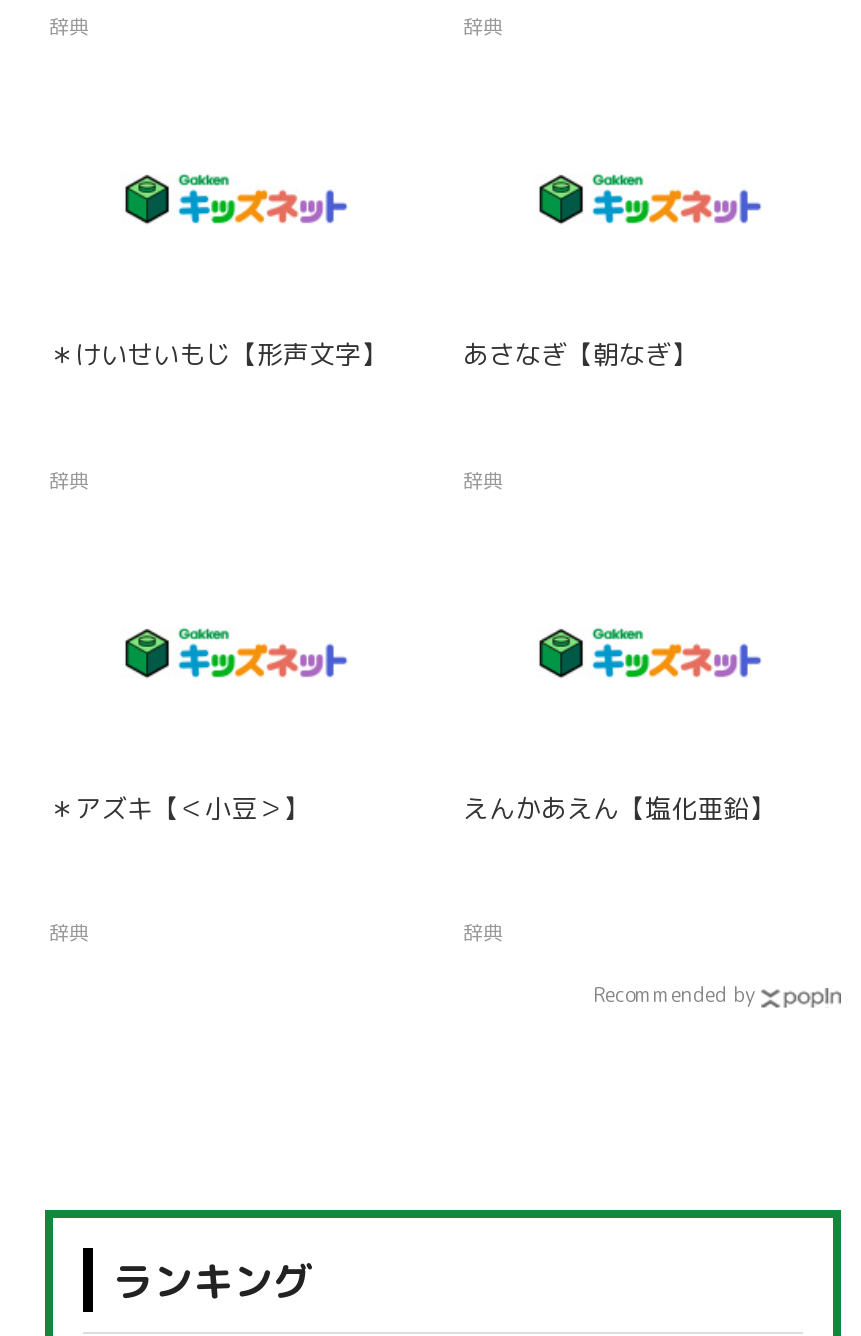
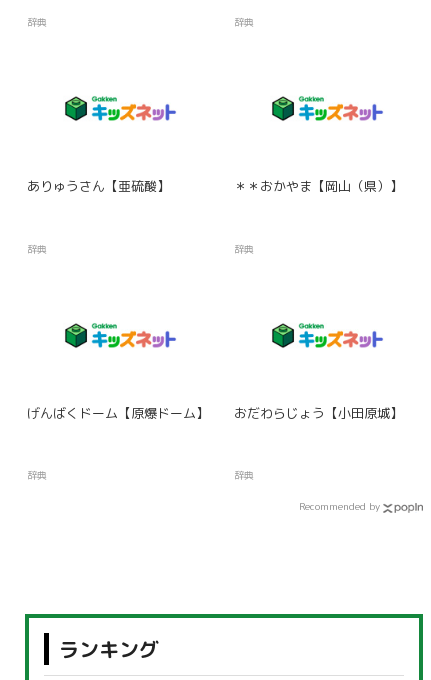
[49,336,387,372] ＊けいせいもじ【形声文字】 -> [27,177,170,195] ありゅうさん【亜硫酸】
[463,336,697,372] あさなぎ【朝なぎ】 -> [234,177,403,195] ＊＊おかやま【岡山（県）】
[49,790,309,826] ＊アズキ【＜小豆＞】 -> [27,404,209,422] げんばくドーム【原爆ドーム】
[463,790,775,826] えんかあえん【塩化亜鉛】 -> [234,404,403,422] おだわらじょう【小田原城】

